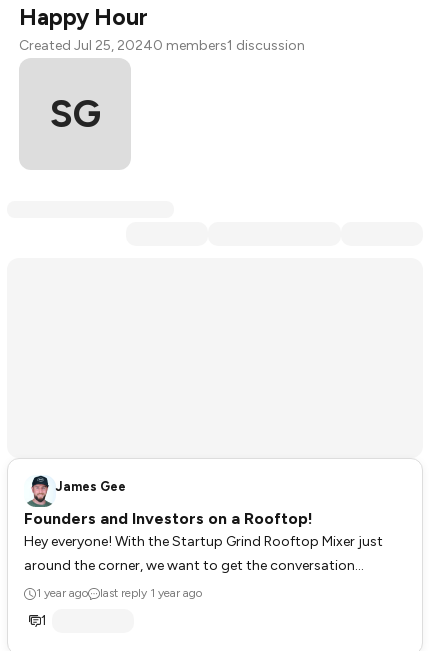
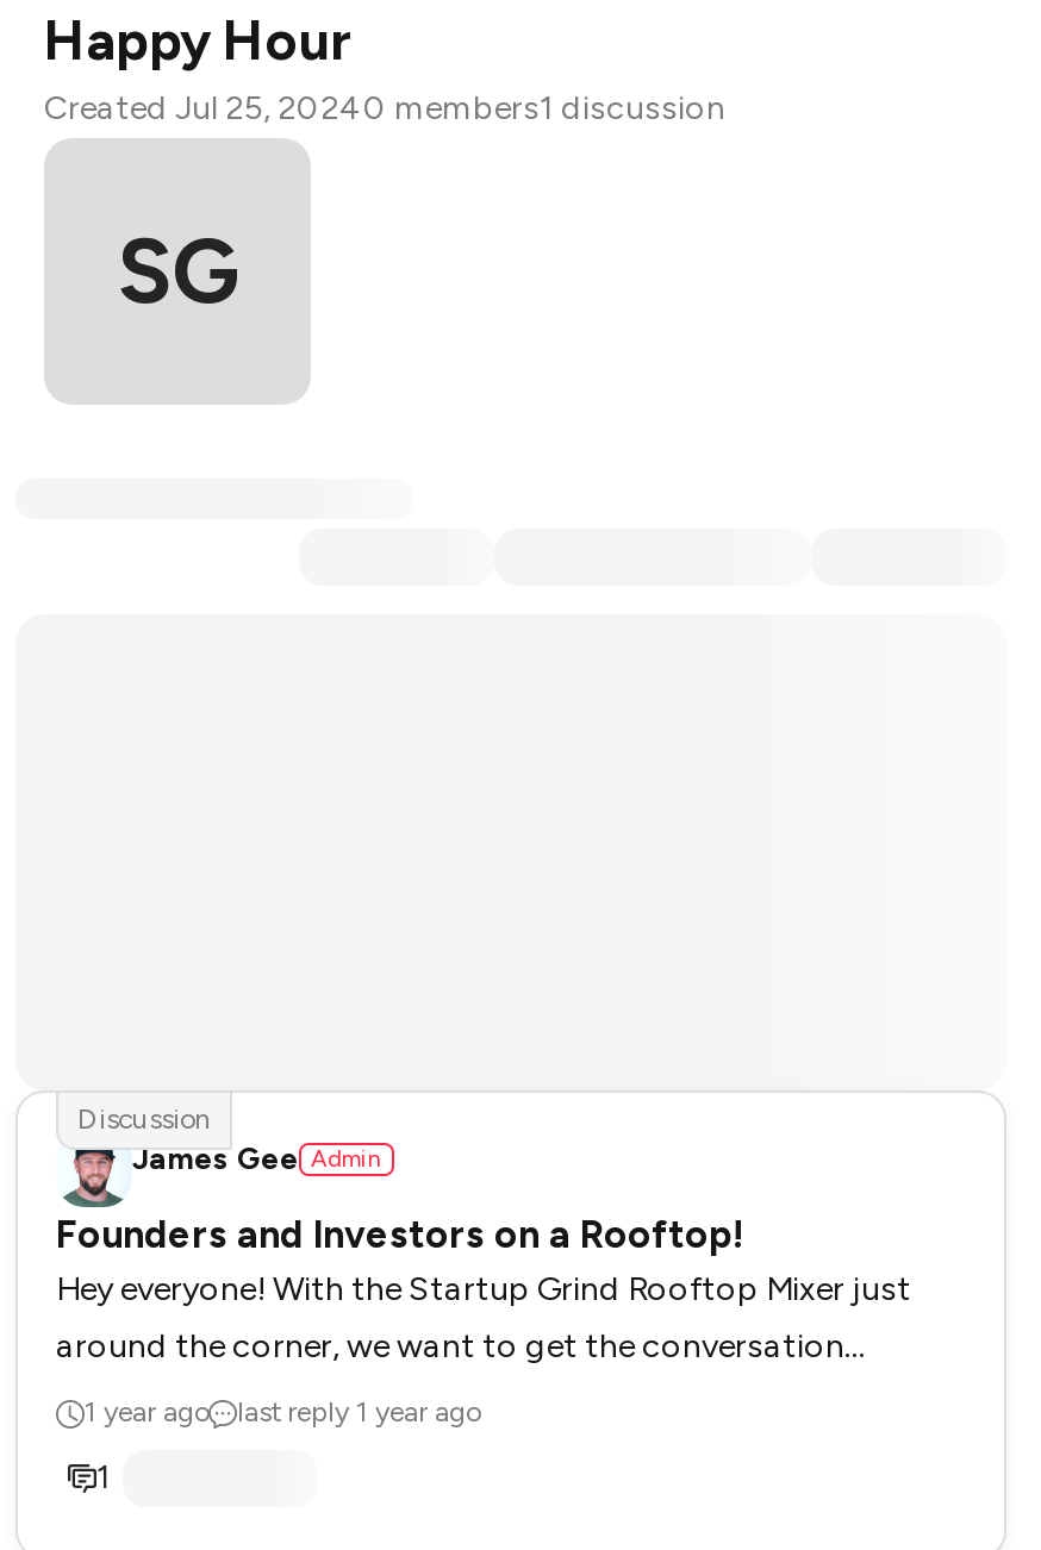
[56,479,126,494] James Gee -> [77,1102,382,1176] Discussion | James Gee Admin

